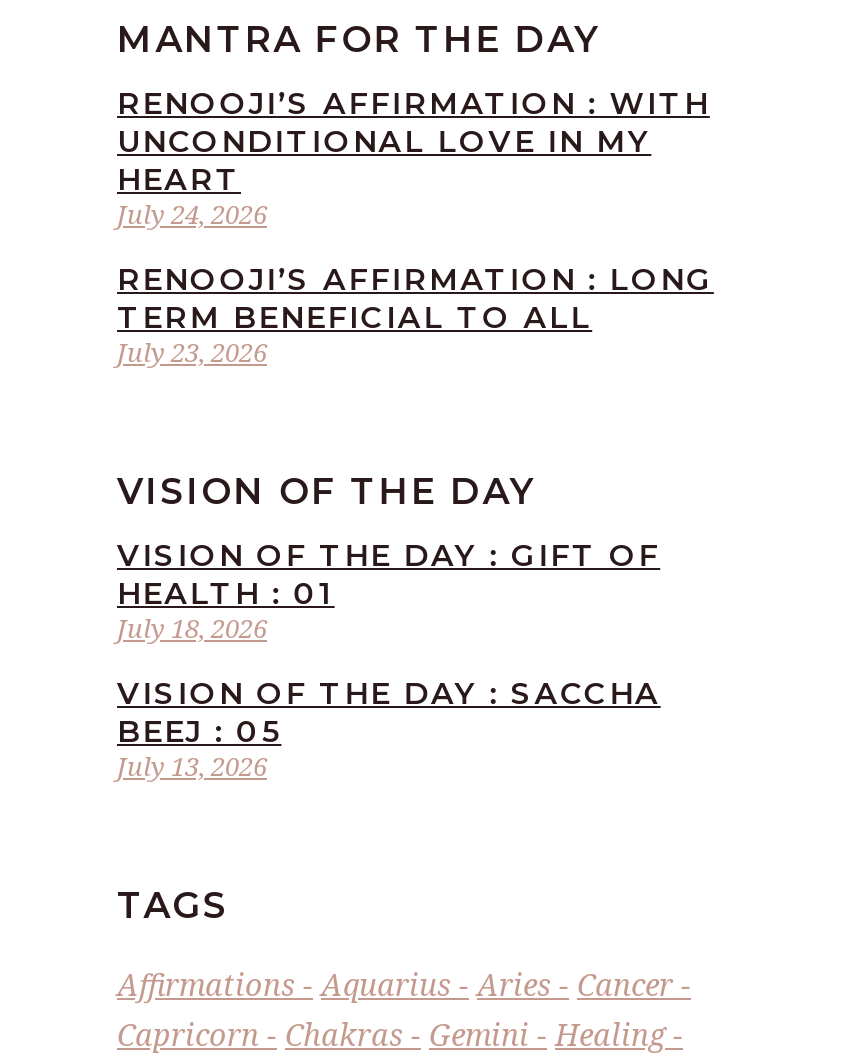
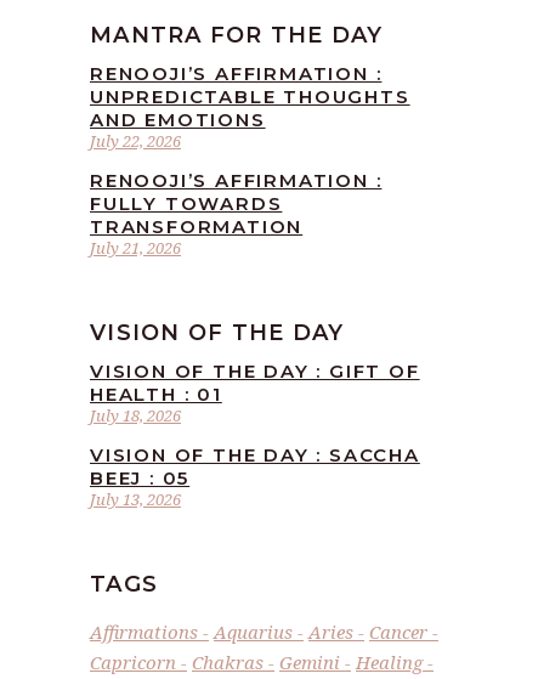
[117,84,710,198] RENOOJI’S AFFIRMATION : WITH | UNCONDITIONAL LOVE IN MY | HEART -> [90,62,410,131] RENOOJI’S AFFIRMATION : | UNPREDICTABLE THOUGHTS | AND EMOTIONS
[117,196,267,232] July 24, 2026 -> [90,130,181,152] July 22, 2026
[117,260,714,336] RENOOJI’S AFFIRMATION : LONG | TERM BENEFICIAL TO ALL -> [90,169,382,238] RENOOJI’S AFFIRMATION : | FULLY TOWARDS | TRANSFORMATION
[117,334,267,370] July 23, 2026 -> [90,237,181,259] July 21, 2026

